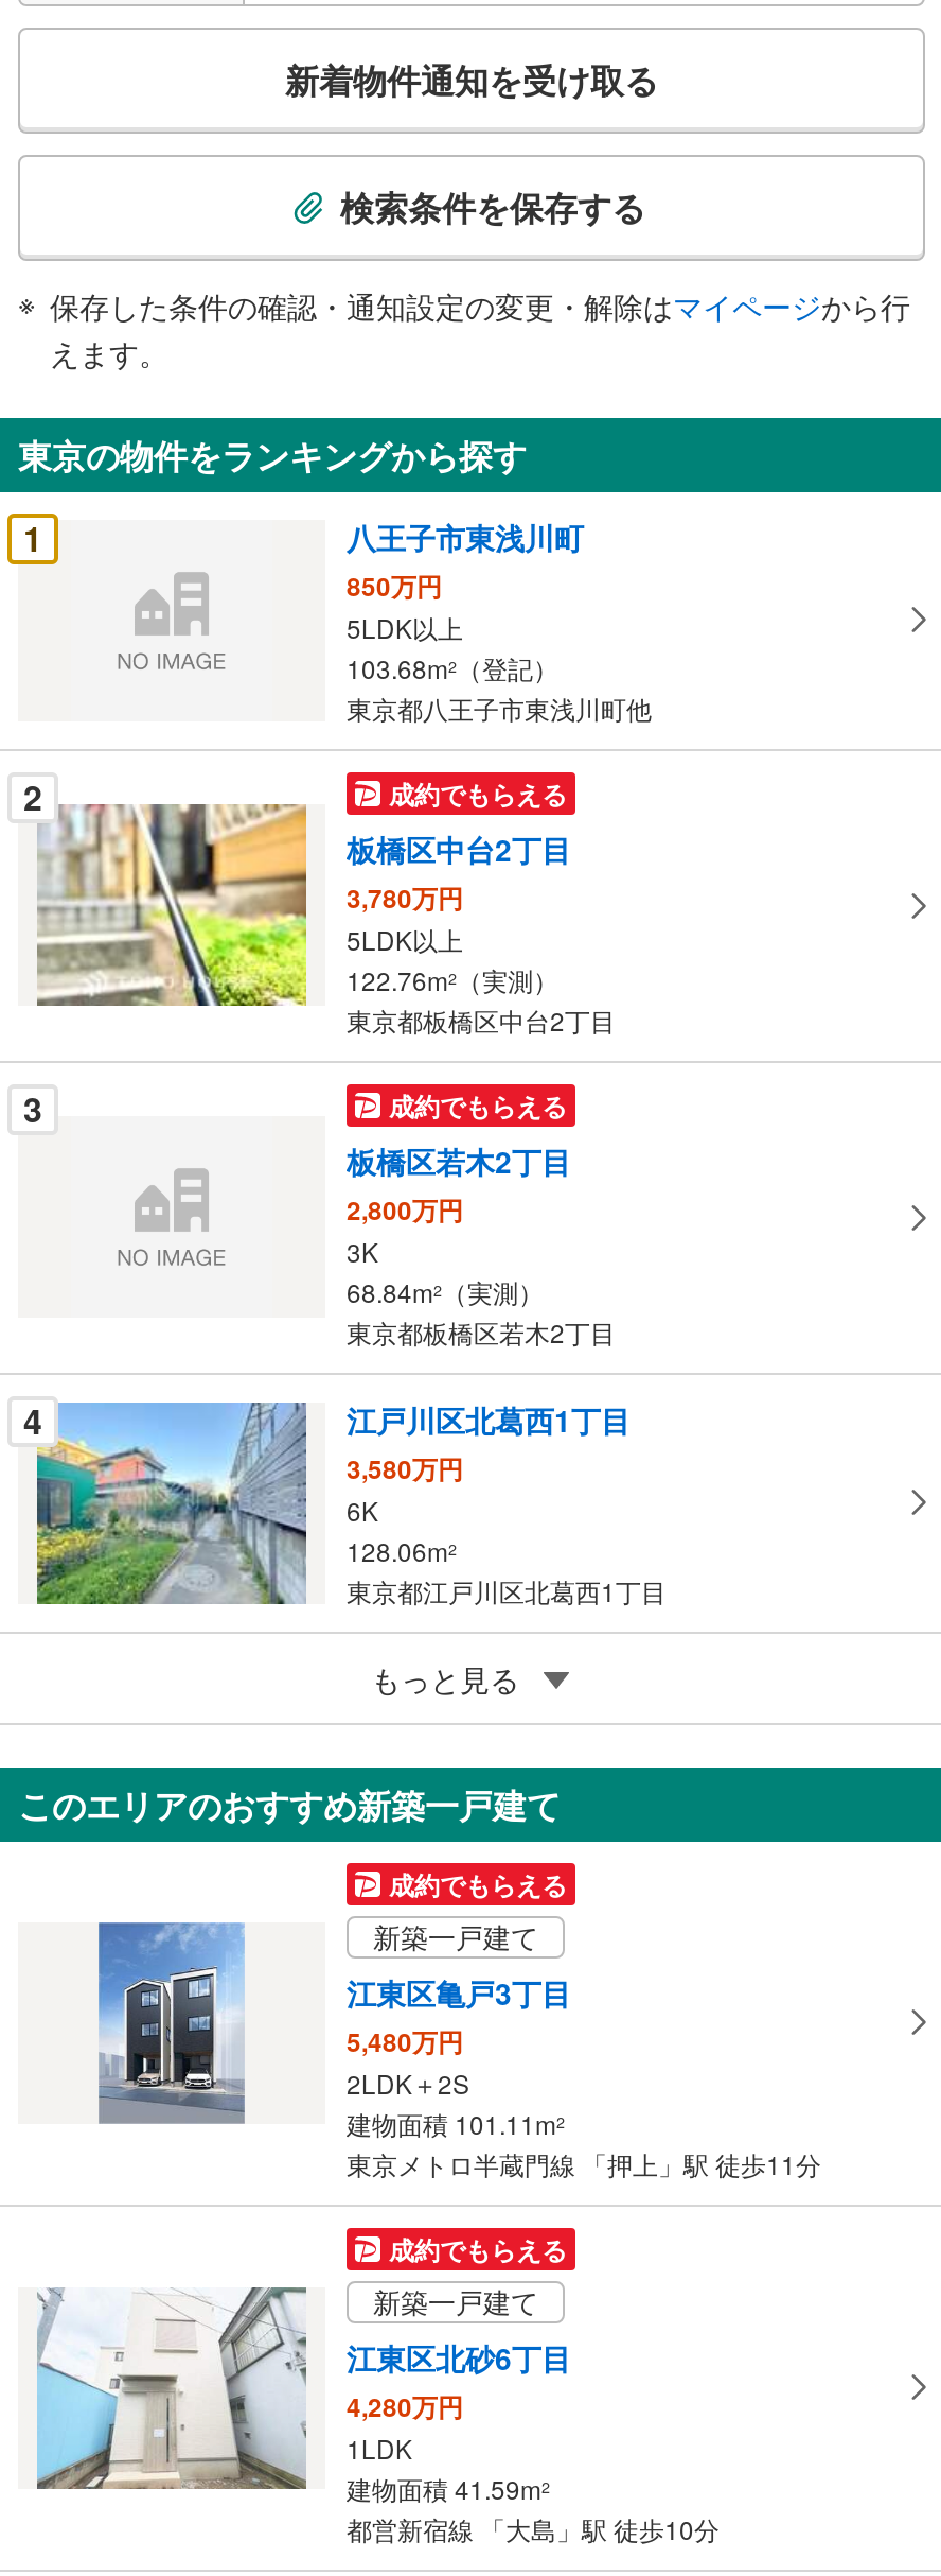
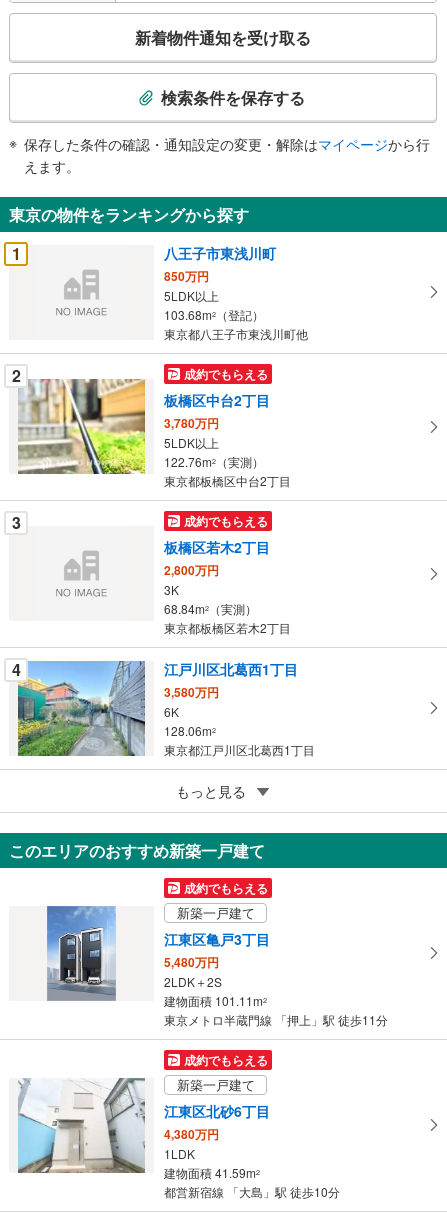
[347,2387,463,2425] 4,280万円 -> [164,1125,219,1143] 4,380万円

